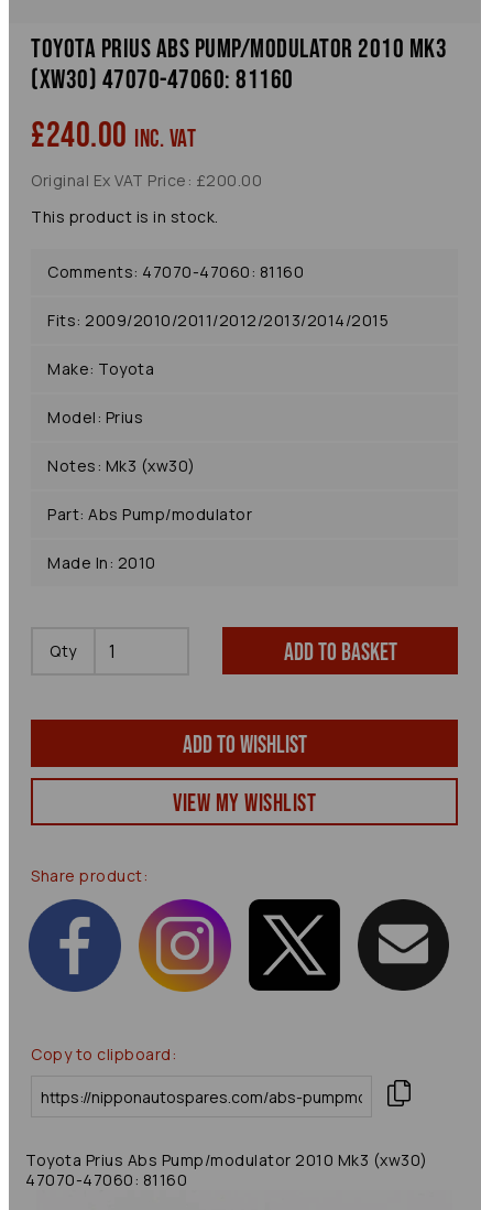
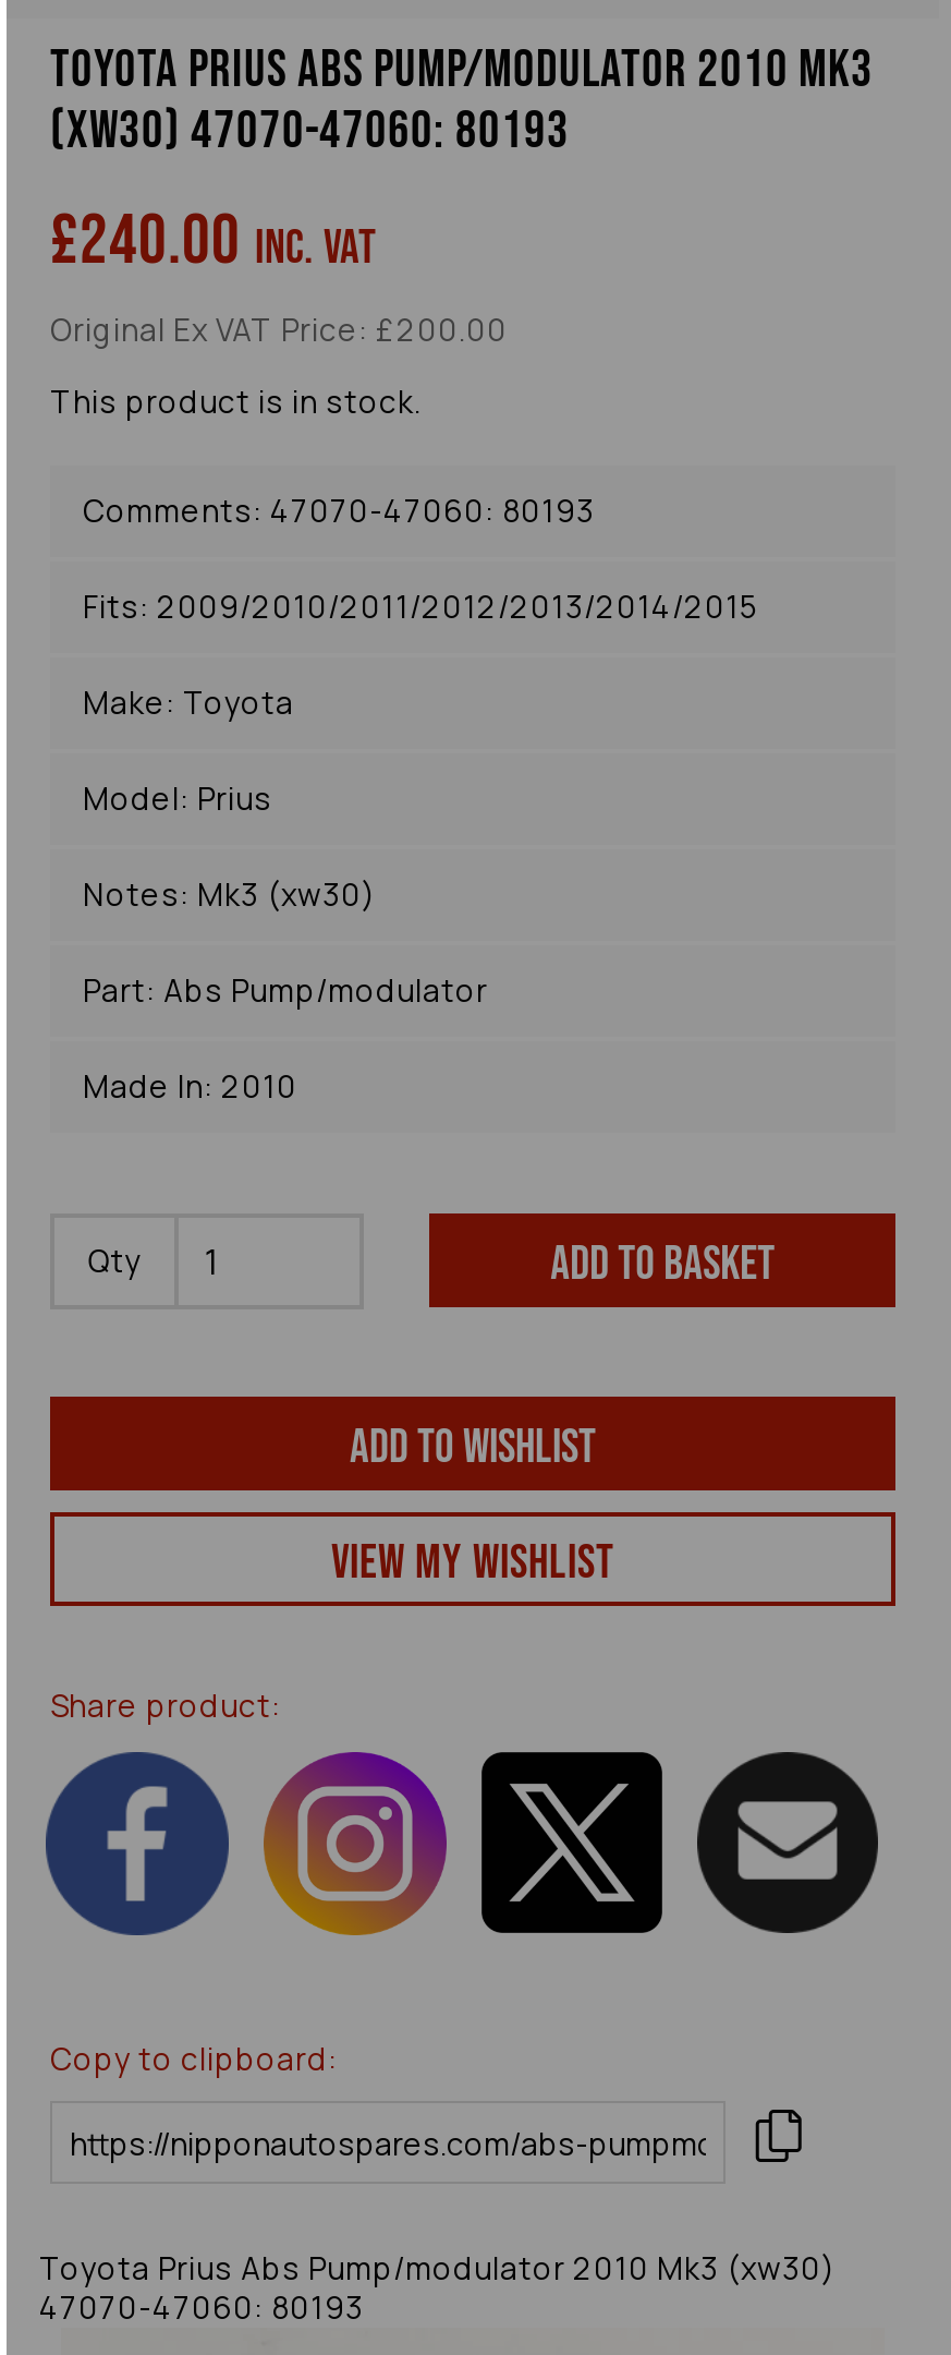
[31,64,293,96] (xw30) 47070-47060: 81160 -> [50,99,570,162] (xw30) 47070-47060: 80193
[47,261,304,282] Comments: 47070-47060: 81160 -> [83,490,595,531] Comments: 47070-47060: 80193
[25,1169,187,1190] 47070-47060: 81160 -> [39,2286,364,2328] 47070-47060: 80193

